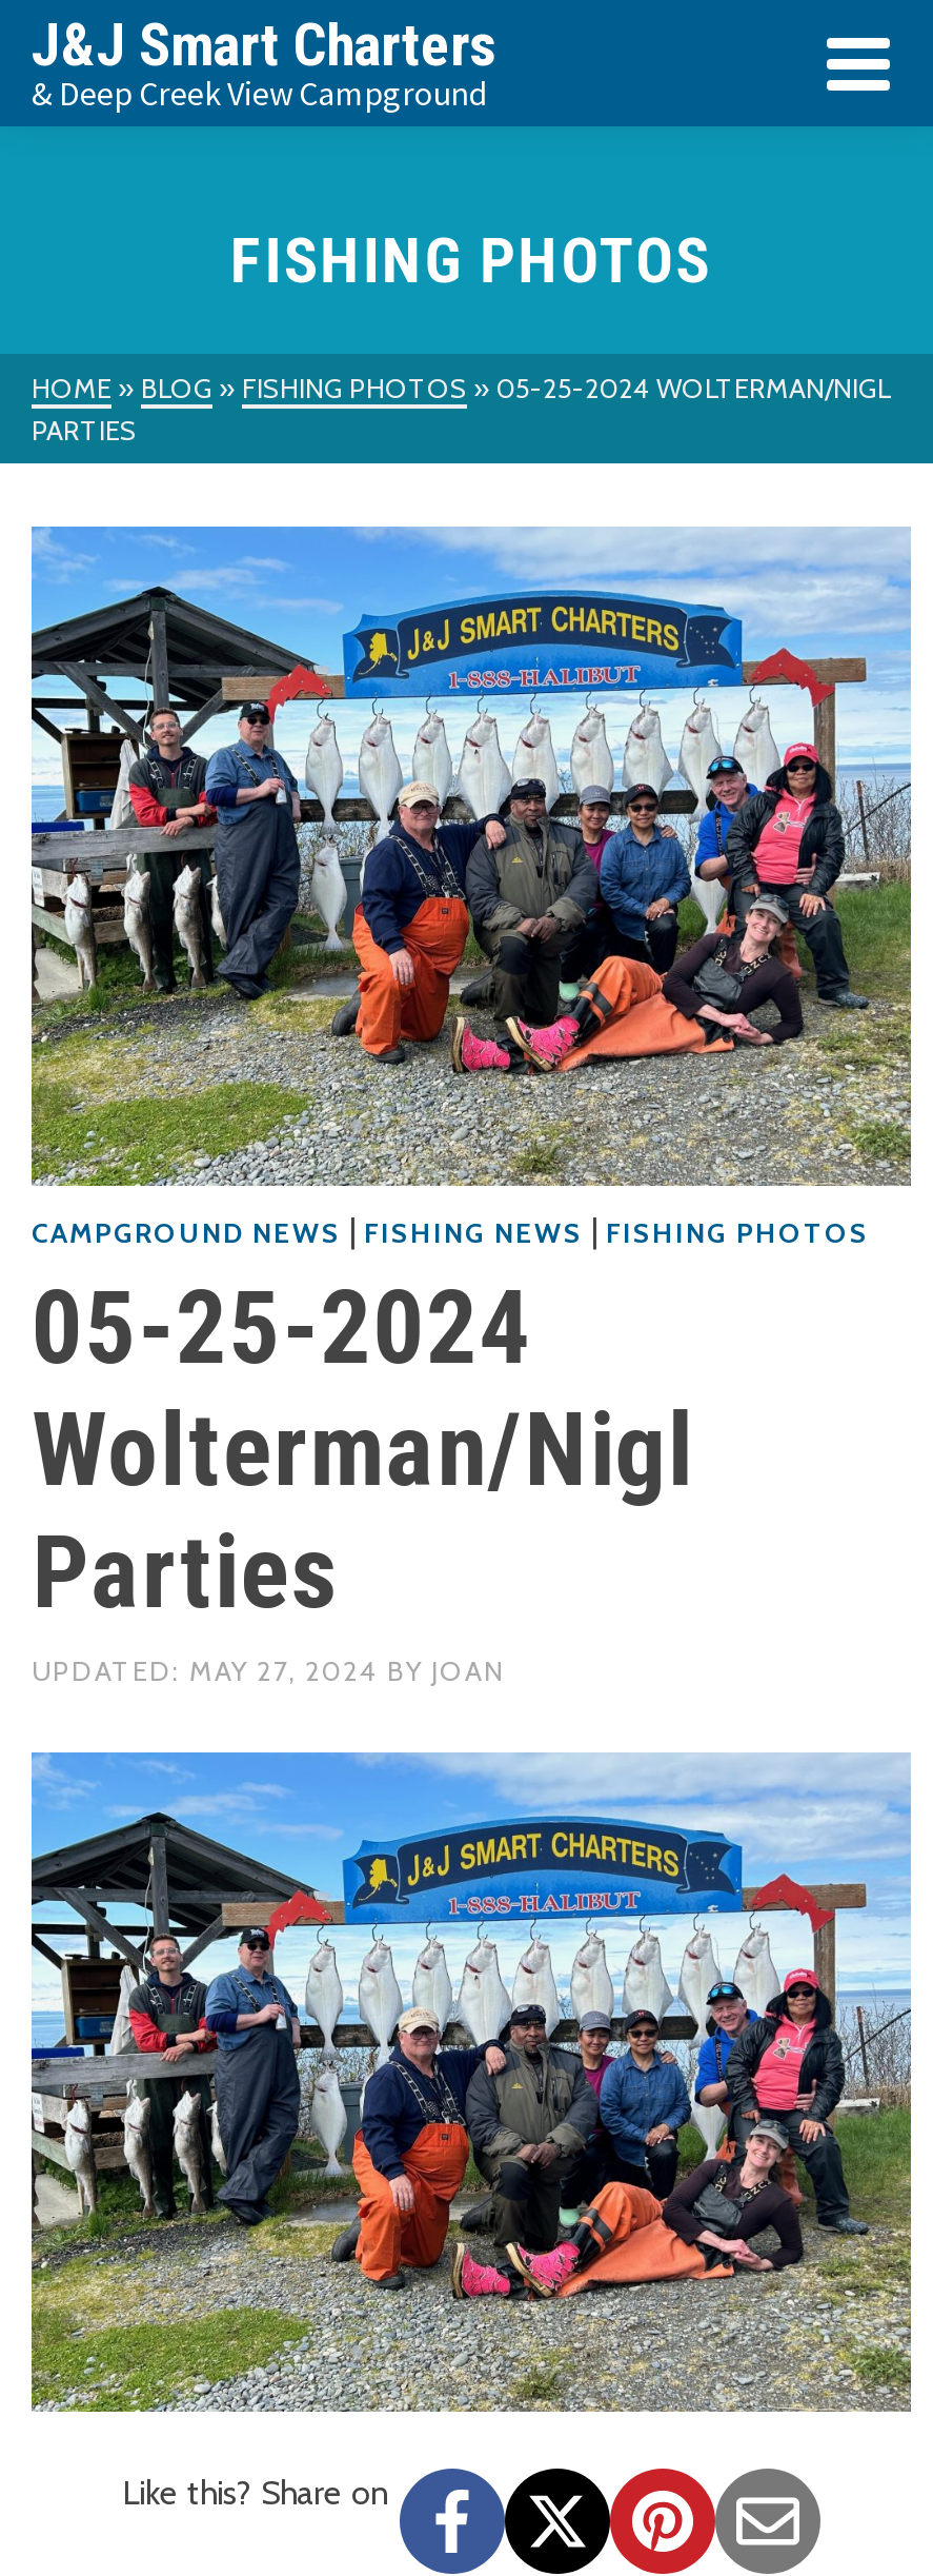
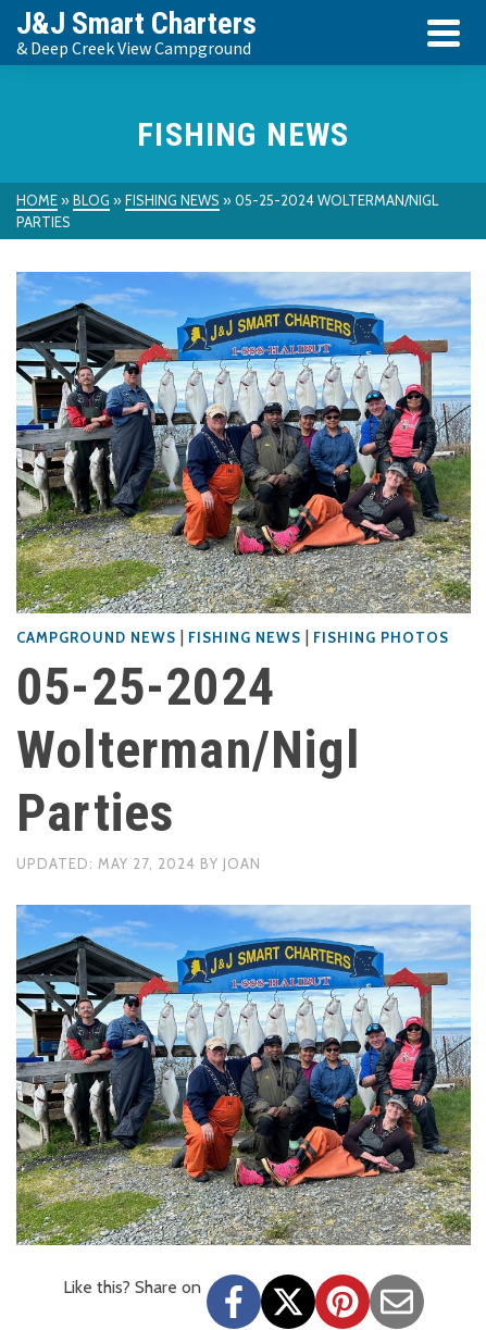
[231,223,712,297] FISHING PHOTOS -> [137,115,350,153] FISHING NEWS
[32,371,890,404] HOME » BLOG » FISHING PHOTOS » 05-25-2024 WOLTERMAN/NIGL -> [16,191,438,209] HOME » BLOG » FISHING NEWS » 05-25-2024 WOLTERMAN/NIGL

